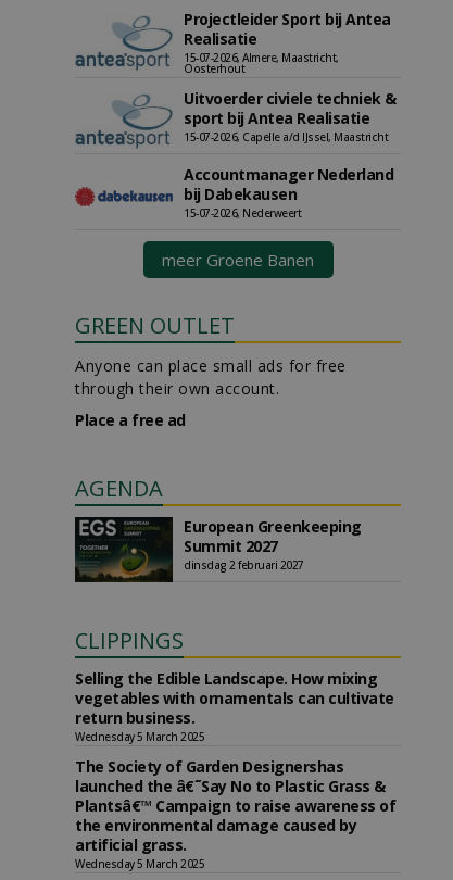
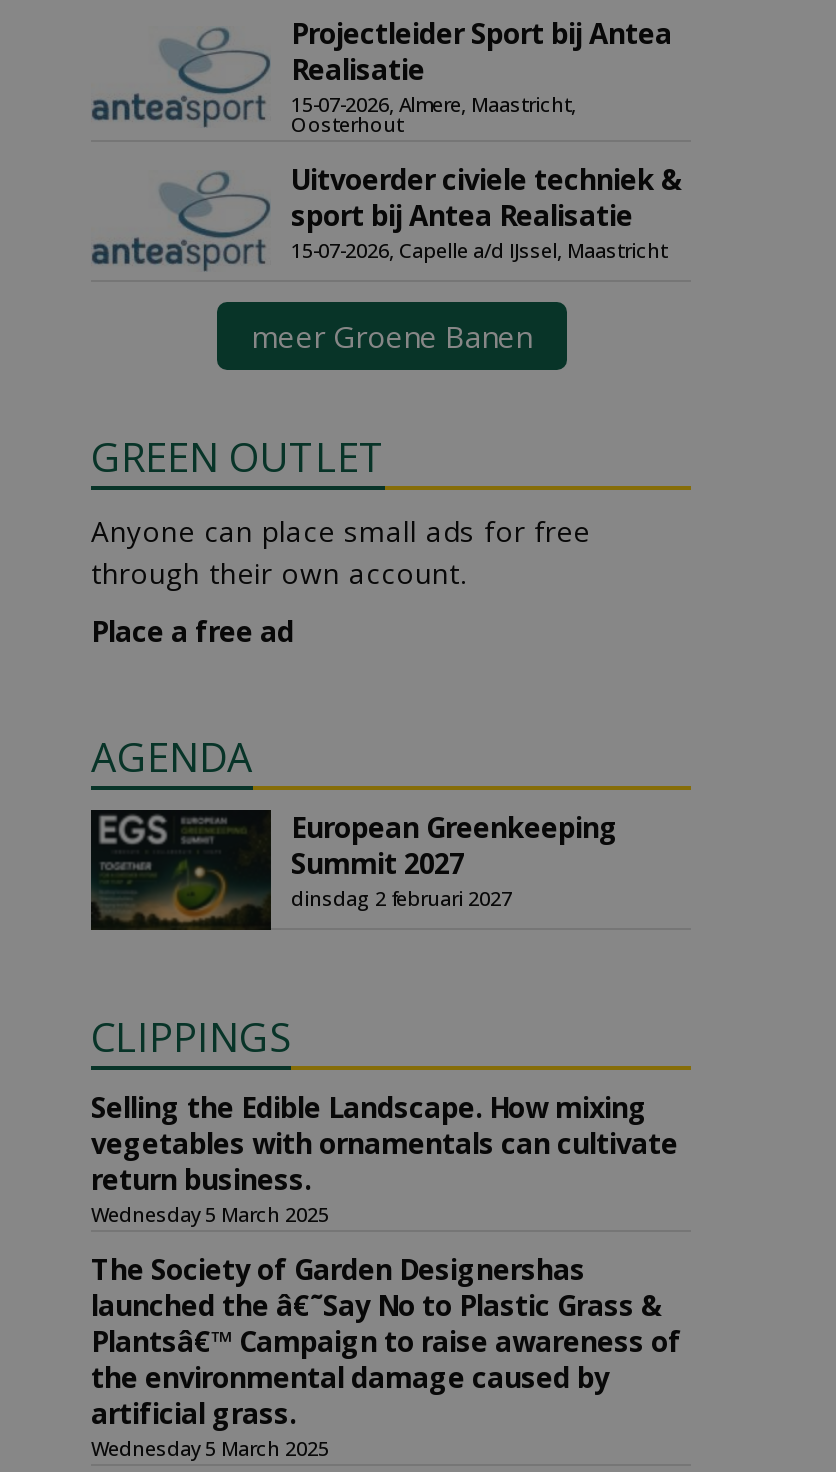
[74,164,393,221] [image] | Accountmanager Nederland | bij Dabekausen | 15-07-2026, Nederweert -> none

